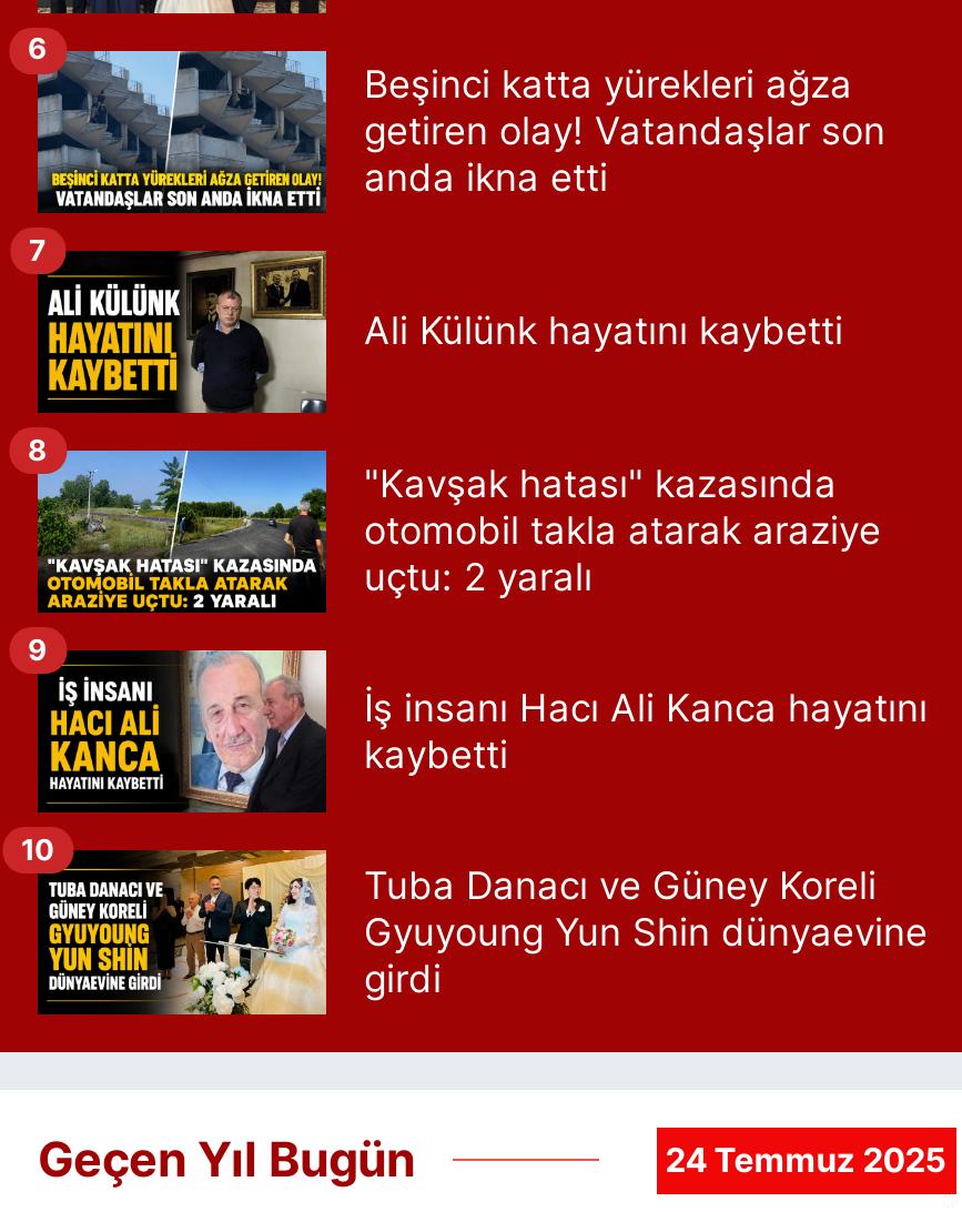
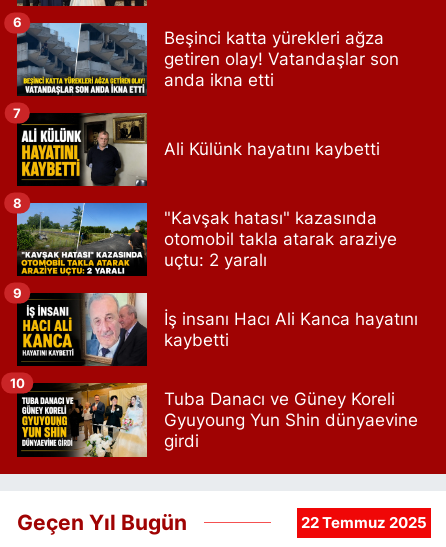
[665,1141,947,1180] 24 Temmuz 2025 -> [301,514,427,532] 22 Temmuz 2025

